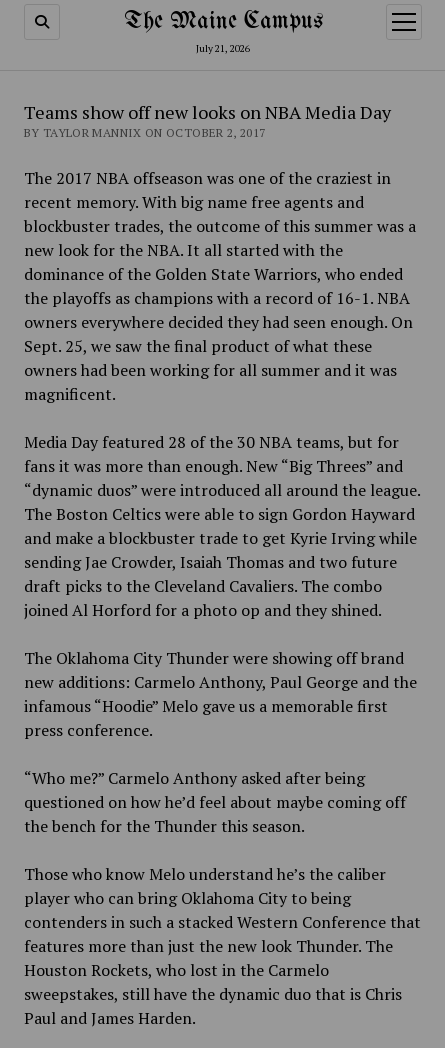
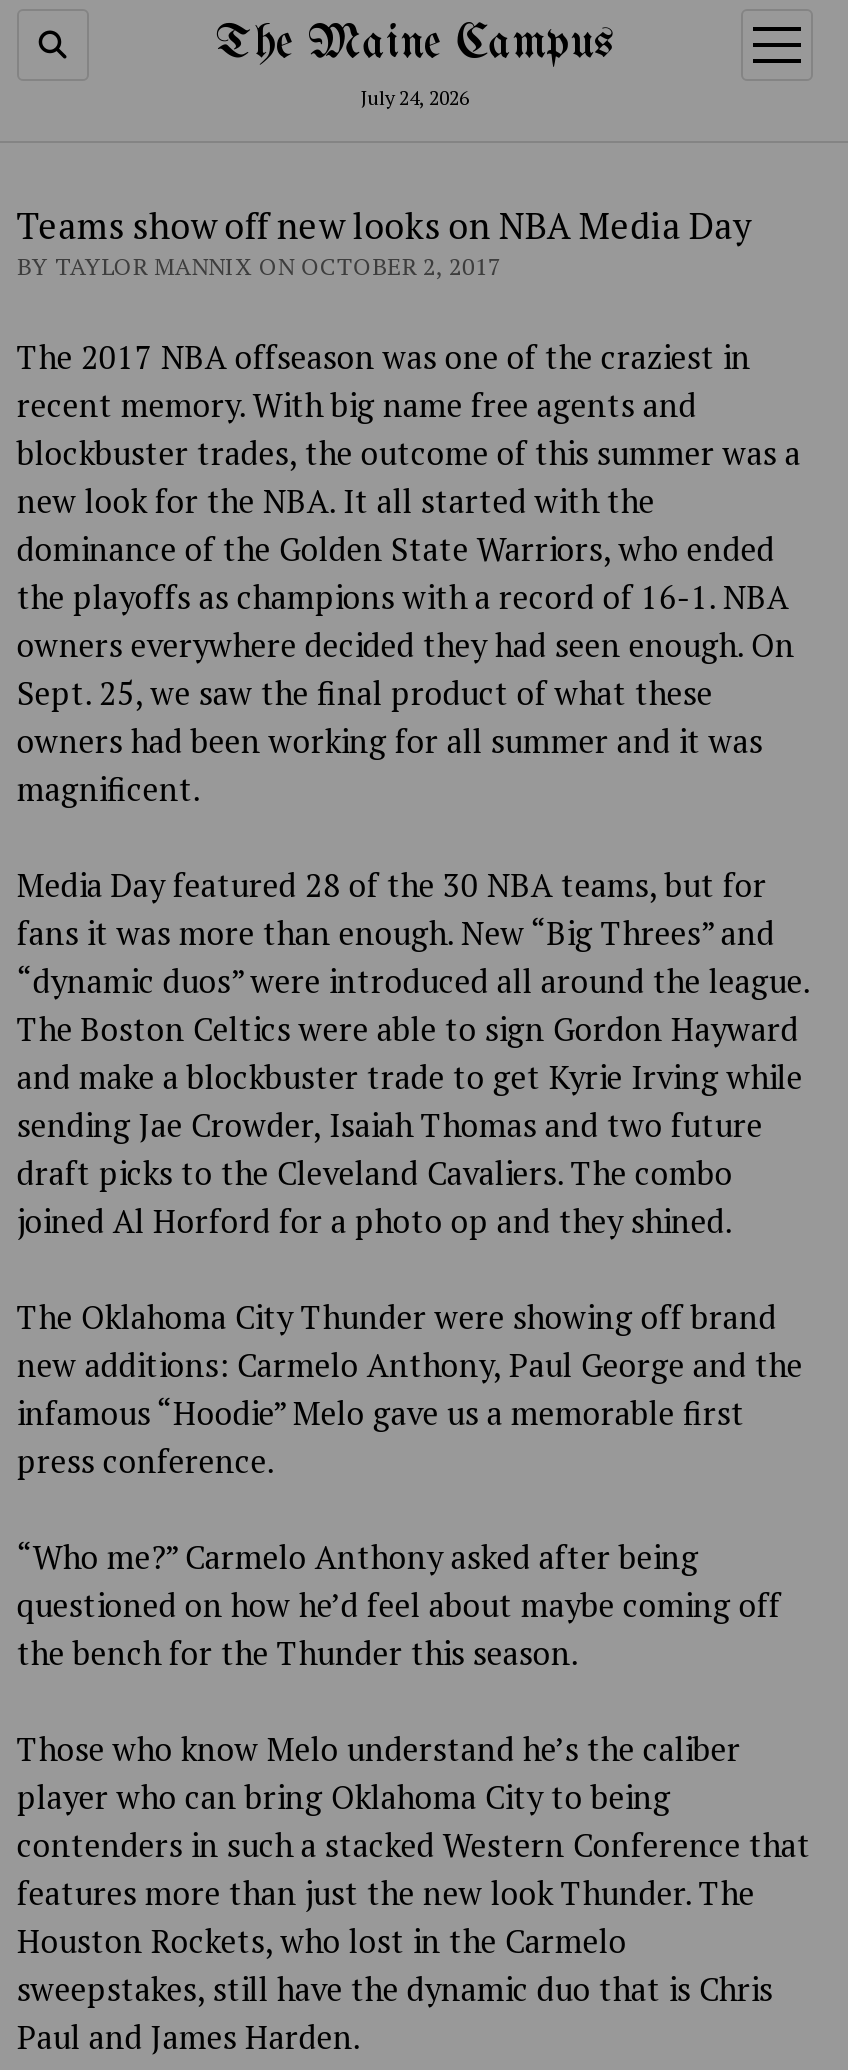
[196,42,250,55] July 21, 2026 -> [361,85,469,111] July 24, 2026

